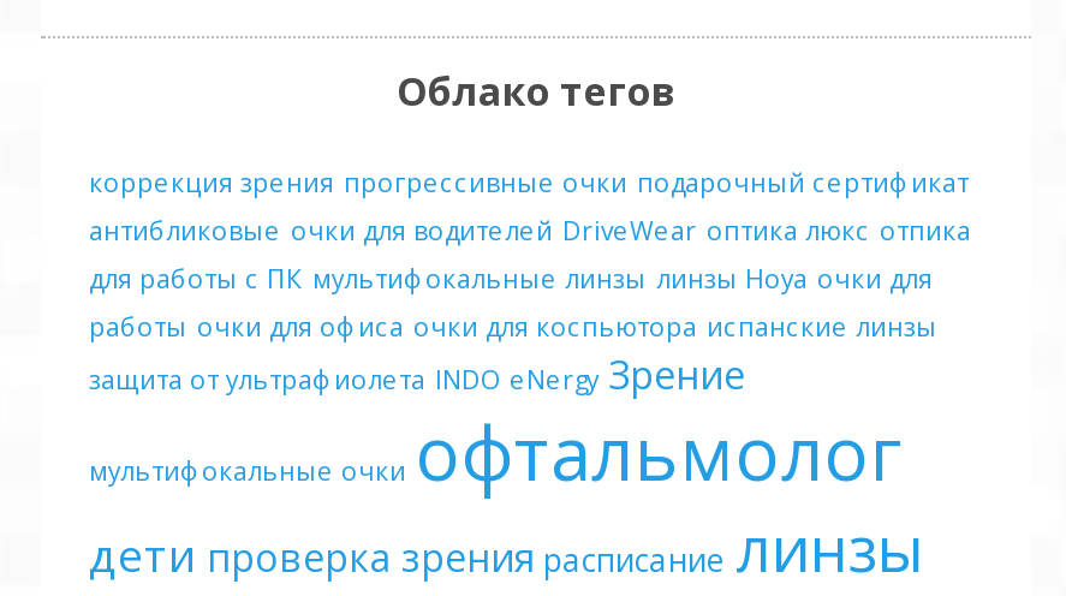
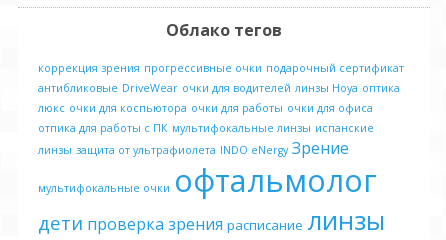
[89,214,971,401] антибликовые очки для водителей DriveWear оптика люкс отпика | для работы с ПК мультифокальные линзы линзы Hoya очки для | работы очки для офиса очки для коспьютора испанские линзы | защита от ультрафиолета INDO eNergy Зрение -> [38,81,400,159] антибликовые DriveWear очки для водителей линзы Hoya оптика | люкс очки для коспьютора очки для работы очки для офиса | отпика для работы с ПК мультифокальные линзы испанские | линзы защита от ультрафиолета INDO eNergy Зрение

